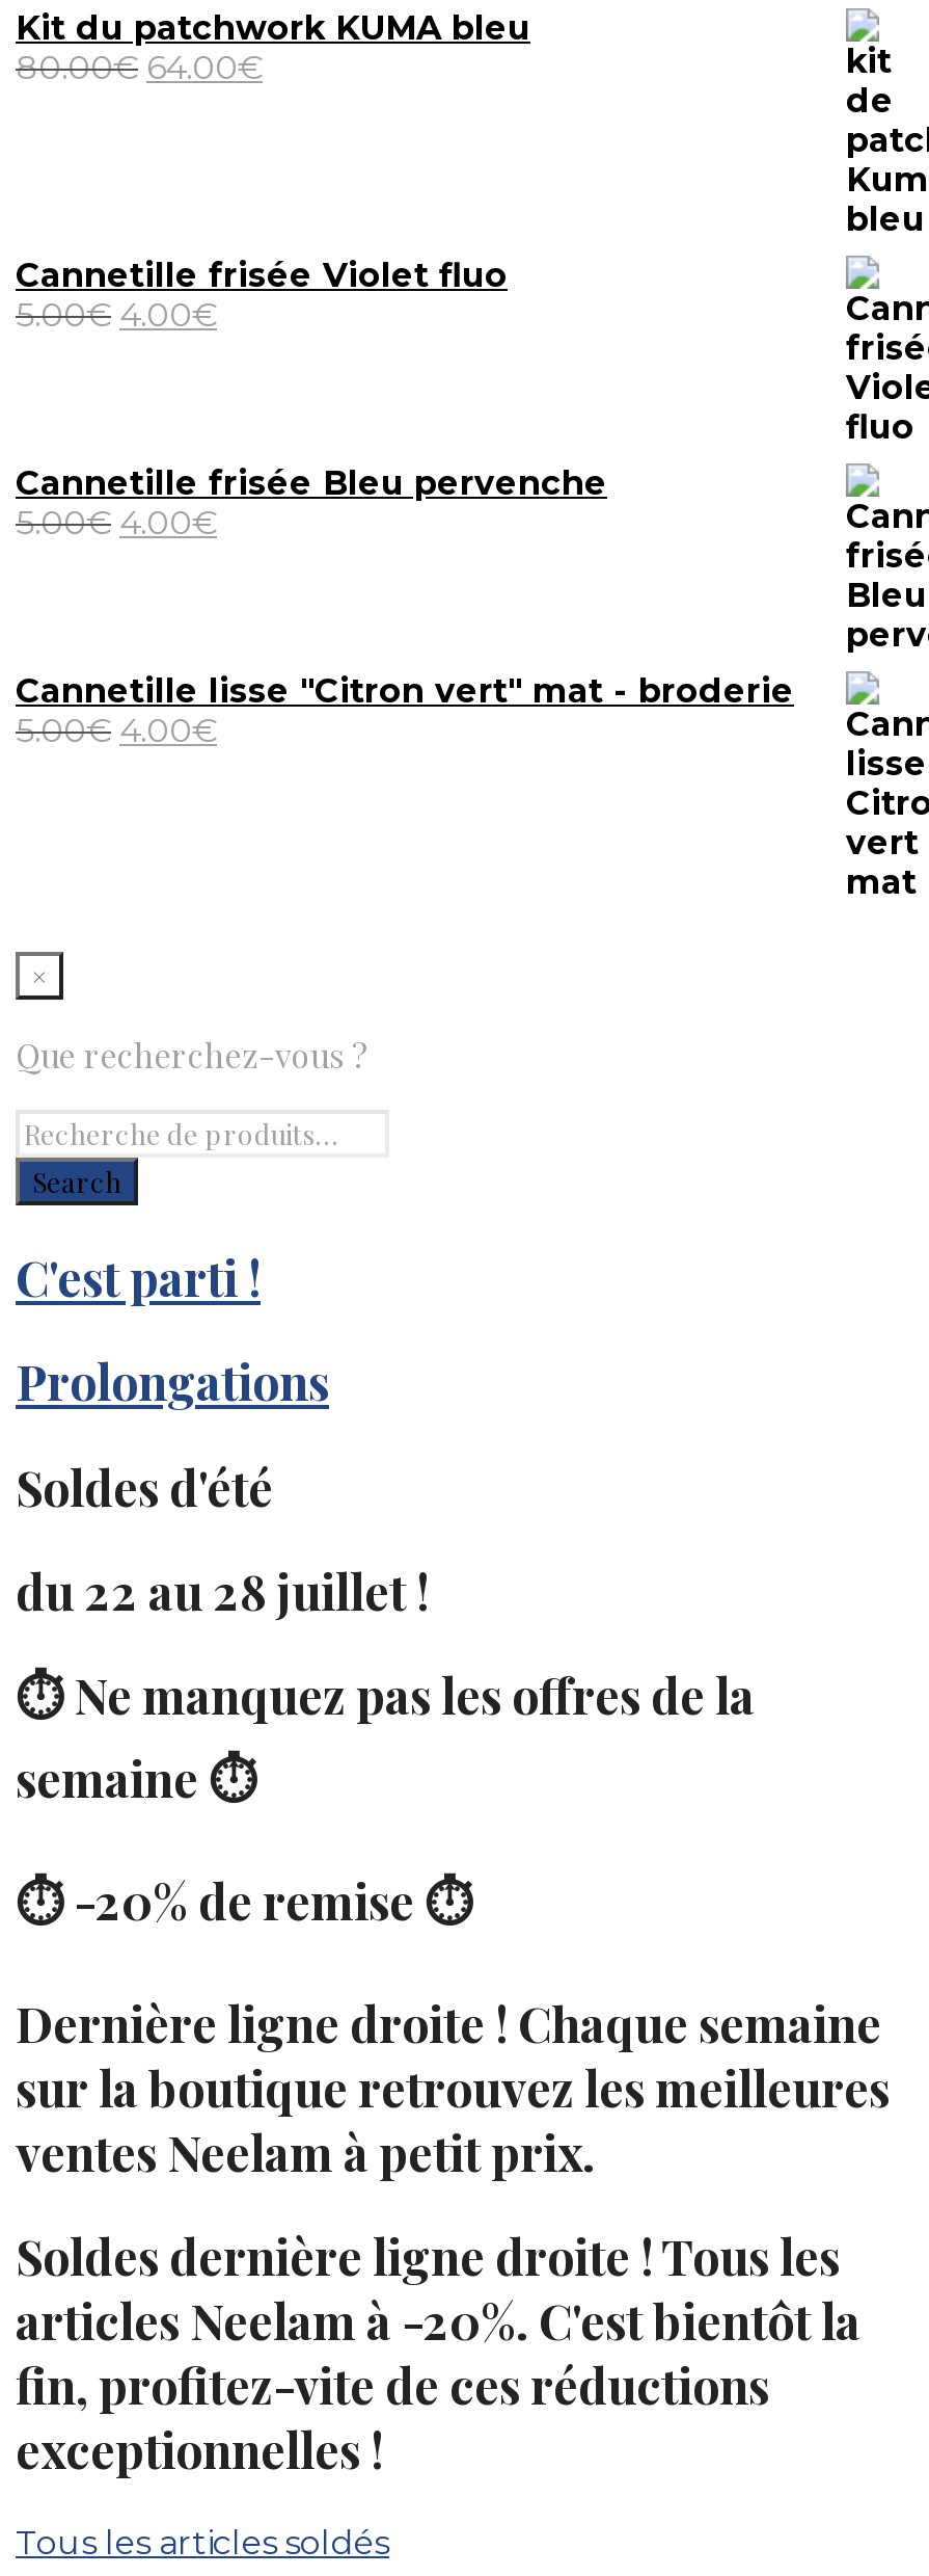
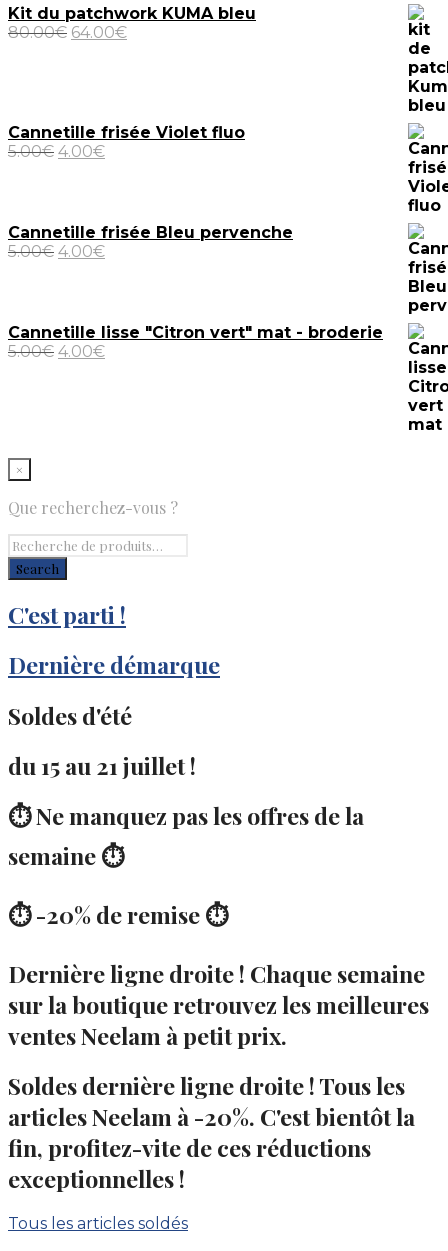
[16,1350,329,1414] Prolongations -> [8,649,220,680] Dernière démarque
[16,1558,429,1622] du 22 au 28 juillet ! -> [8,750,196,781] du 15 au 21 juillet !

